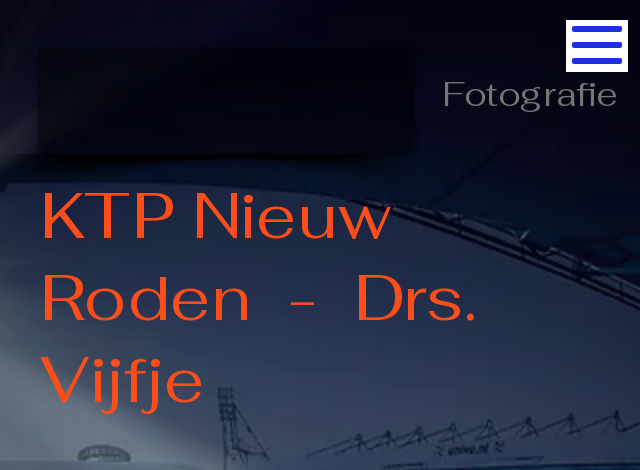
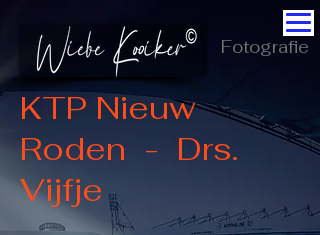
none -> [36,26,105,74] [image]
none -> [112,26,198,77] [image]

